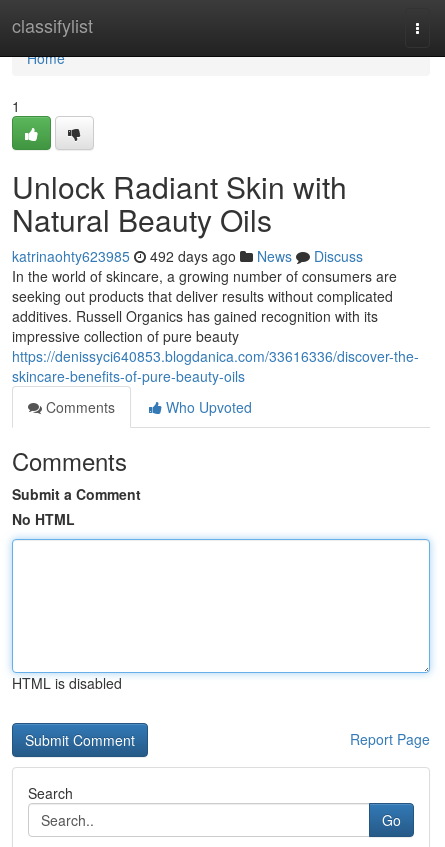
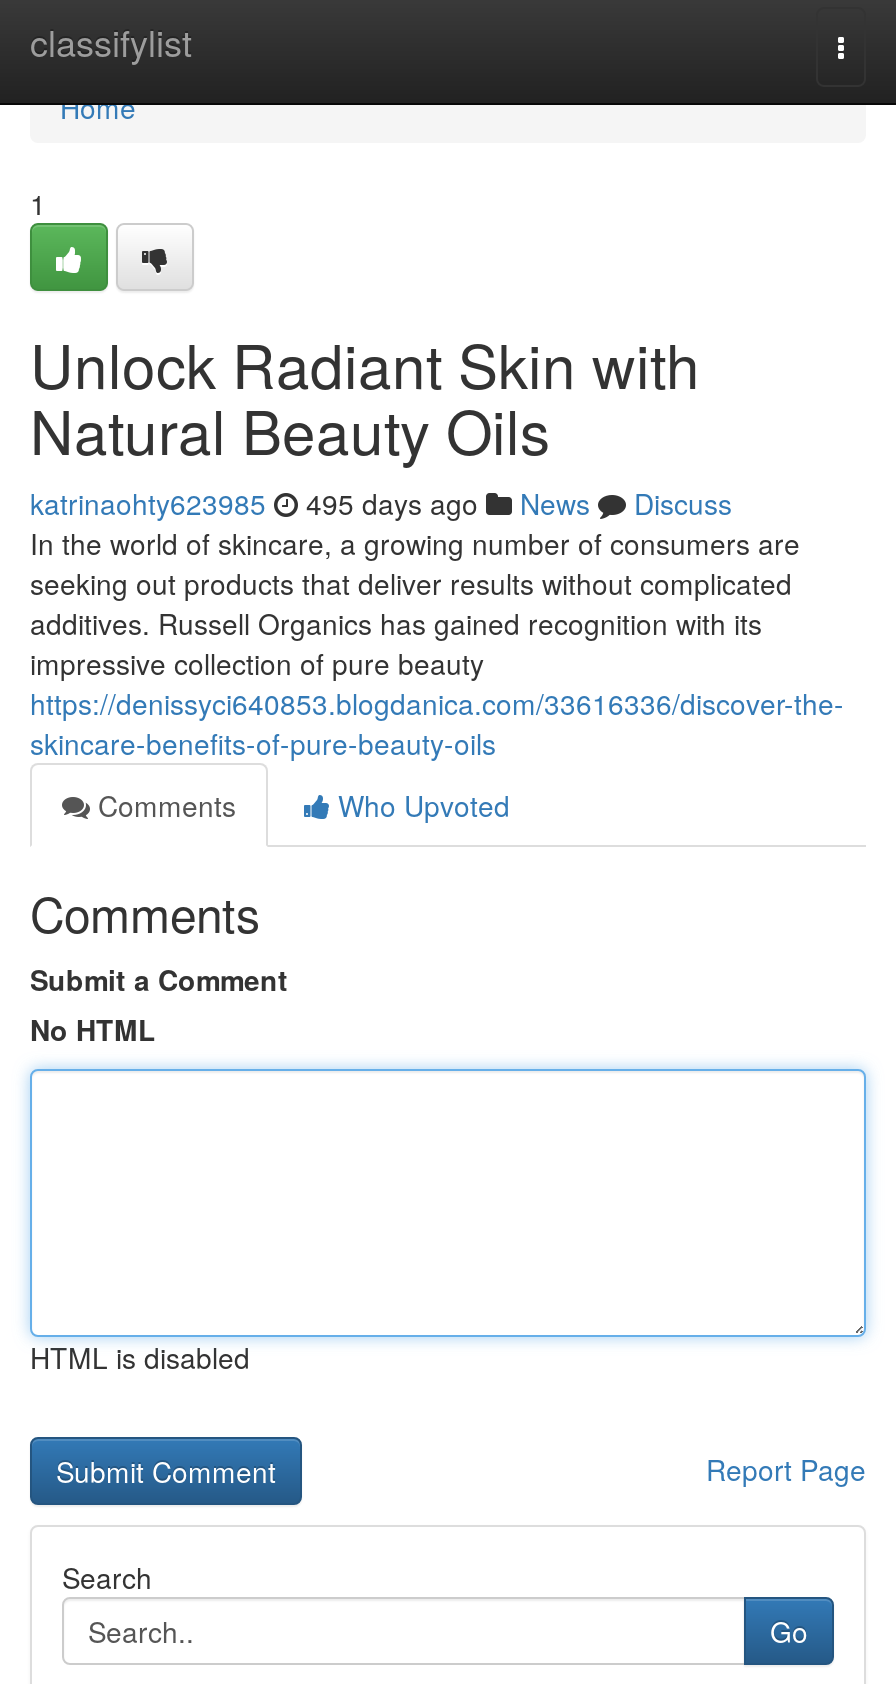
[12,246,363,266] katrinaohty623985 492 days ago News Discuss -> [30,483,732,523] katrinaohty623985 495 days ago News Discuss

